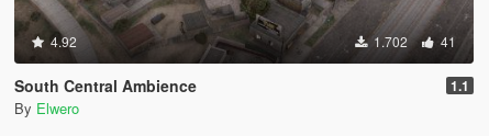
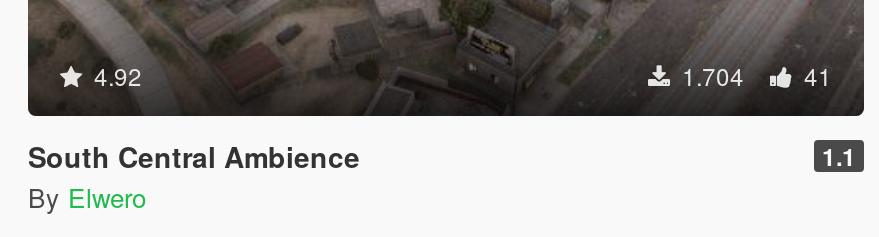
[370,32,456,50] 1.702 41 -> [676,58,832,92] 1.704 41

